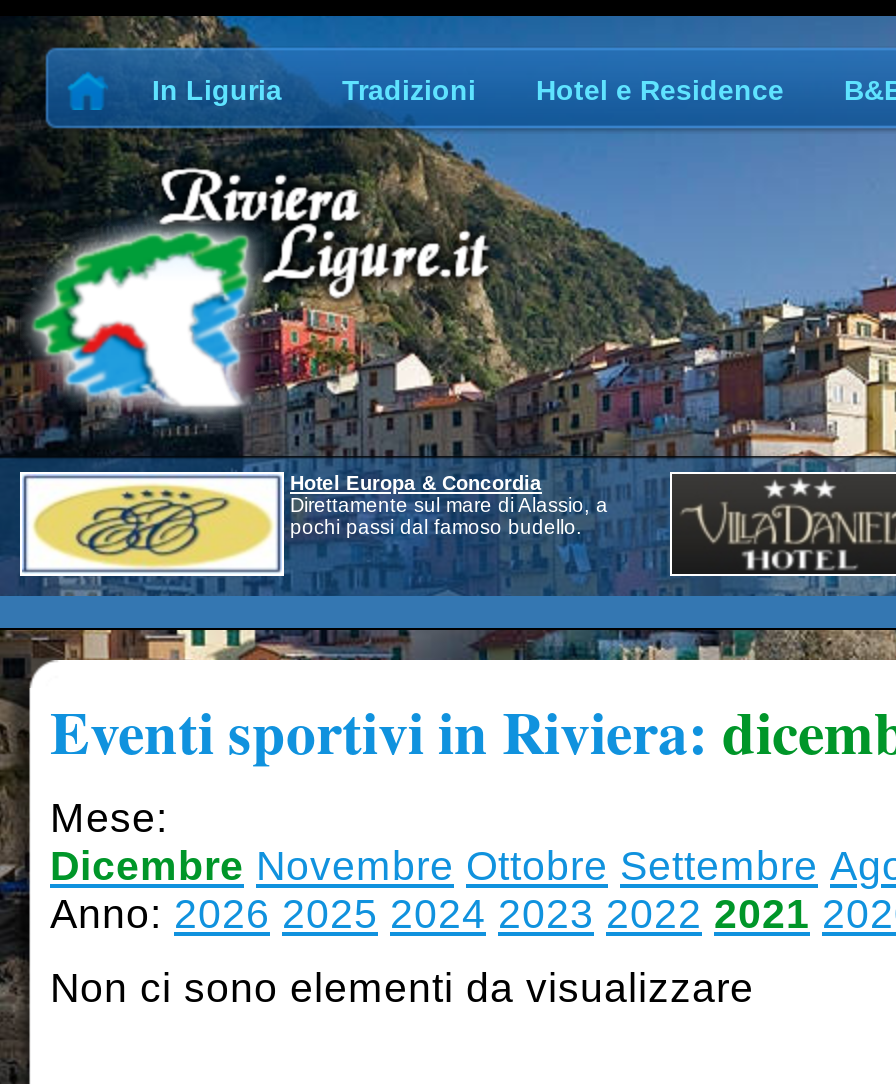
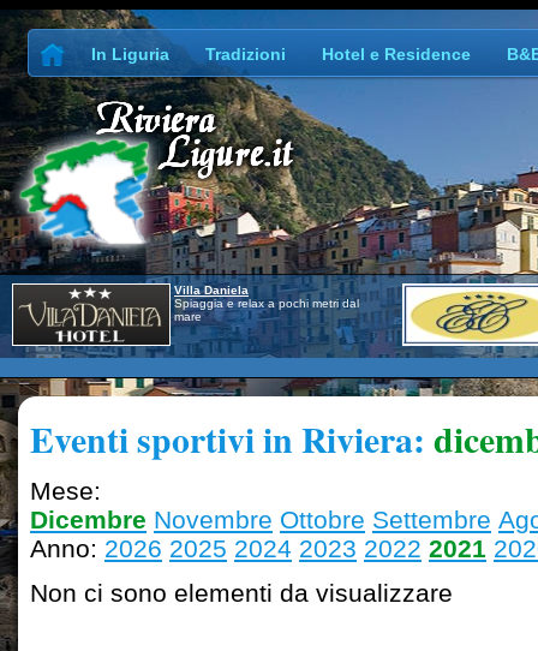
[20,472,608,576] [image] | Hotel Europa & Concordia | Direttamente sul mare di Alassio, a | pochi passi dal famoso budello. -> [12,283,359,345] [image] | Villa Daniela | Spiaggia e relax a pochi metri dal | mare
[672,472,890,574] [image] -> [402,283,534,346] [image]

